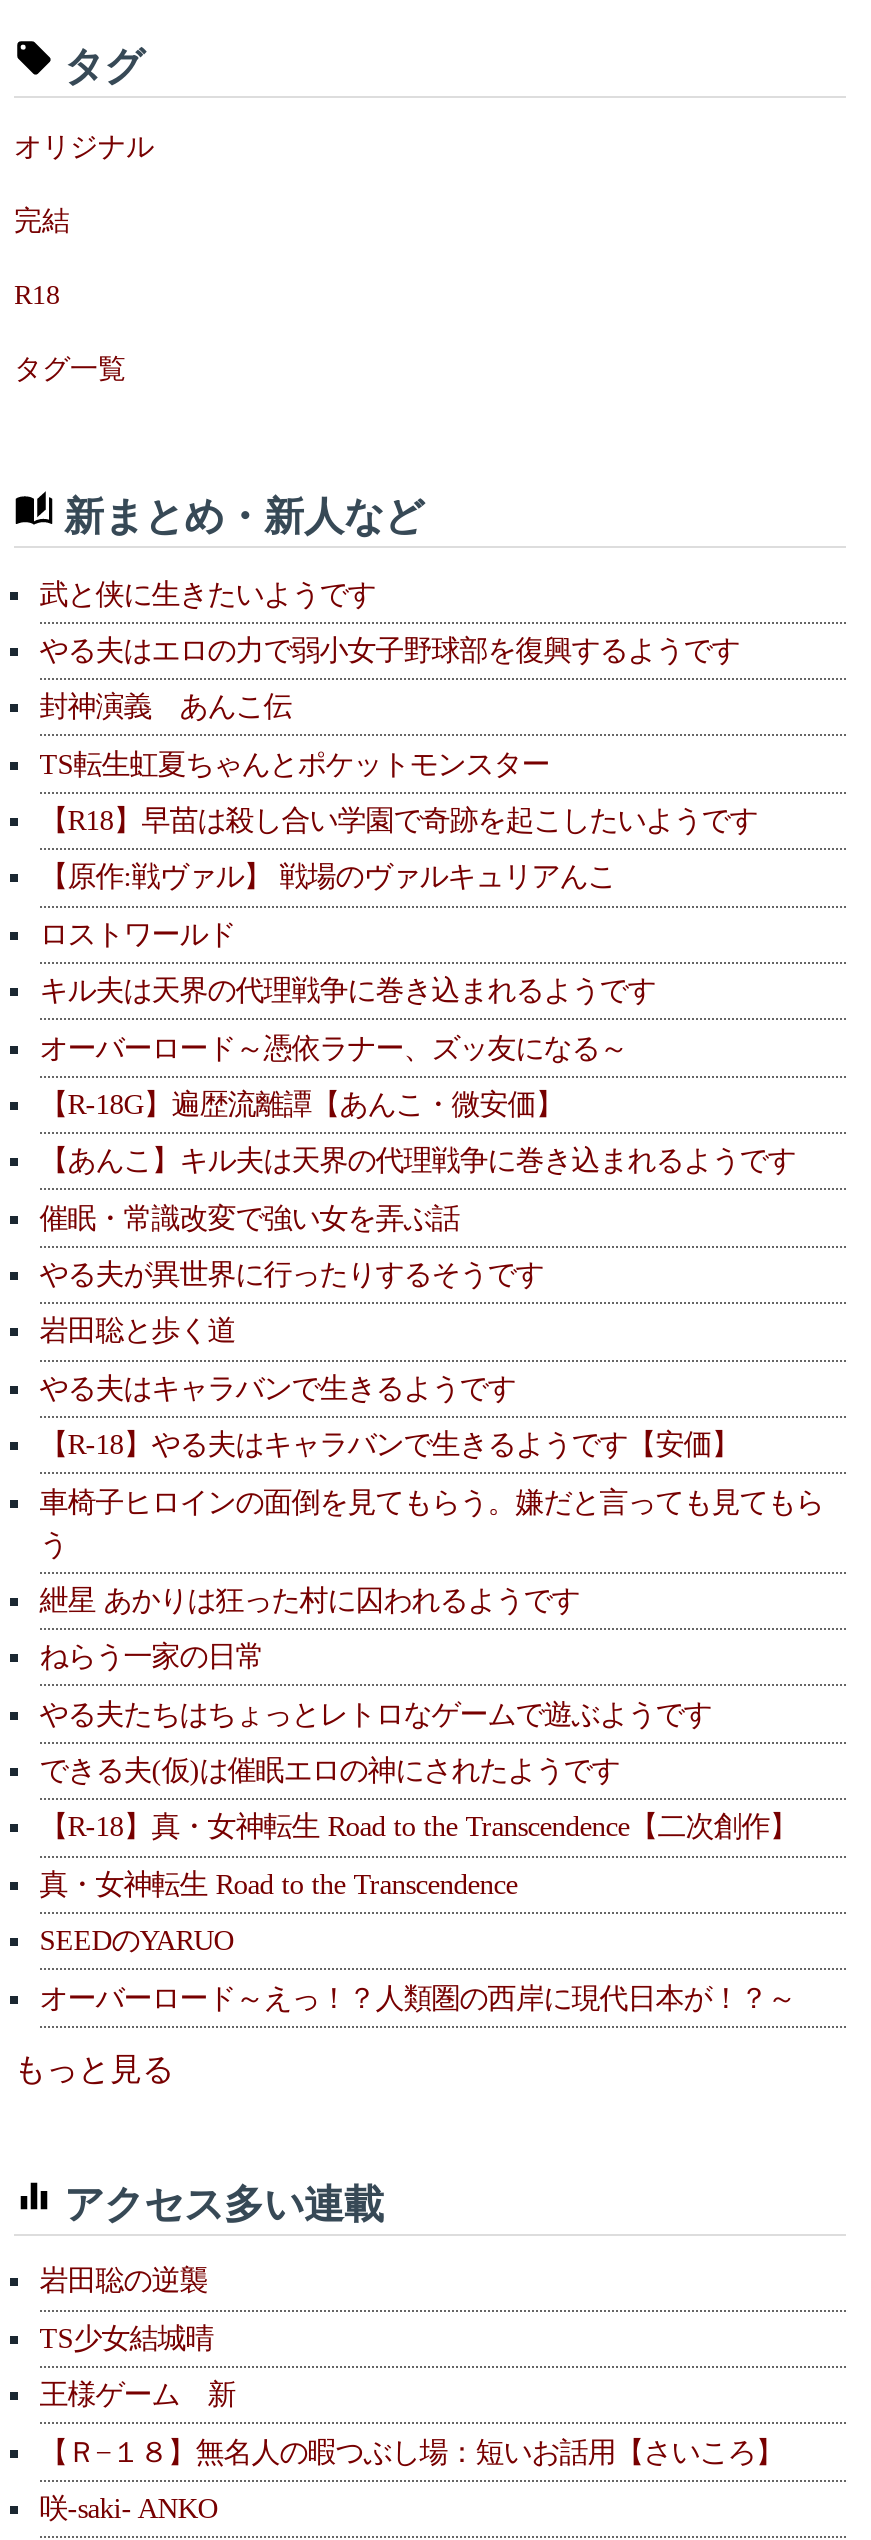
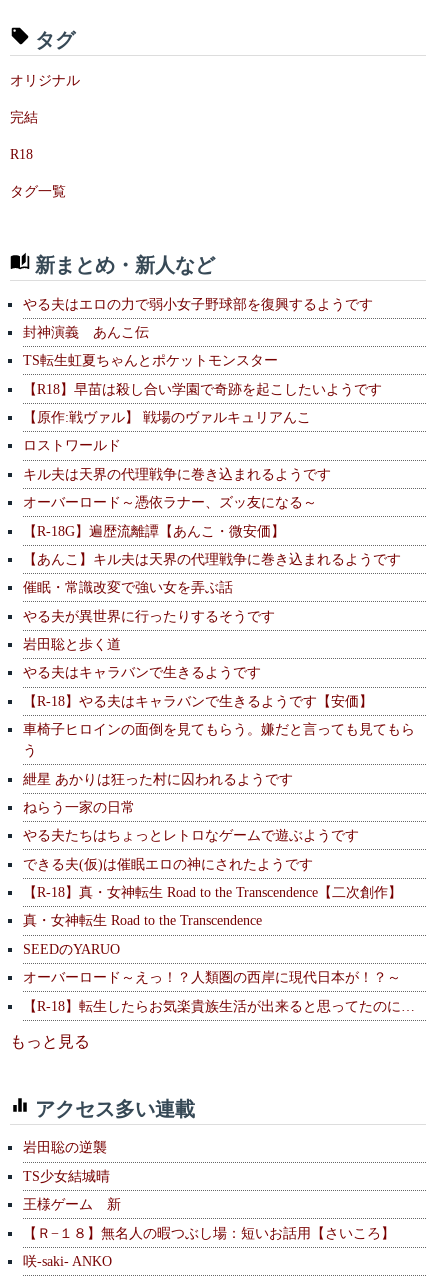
[40,577,376,609] 武と侠に生きたいようです -> none
moved [40,634,824,2013] -> [23,295,415,985]: やる夫はエロの力で弱小女子野球部を復興するようです | 封神演義 あんこ伝 | TS転生虹夏ちゃんとポケットモンスター | ... | SEEDのYARUO | オーバーロード～えっ！？人類圏の西岸に現代日本が！？～
none -> [23,997,415,1013] 【R-18】転生したらお気楽貴族生活が出来ると思ってたのに…

